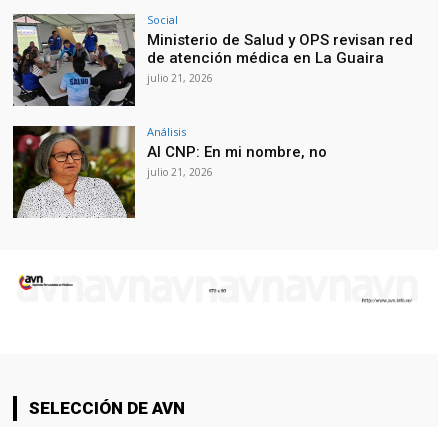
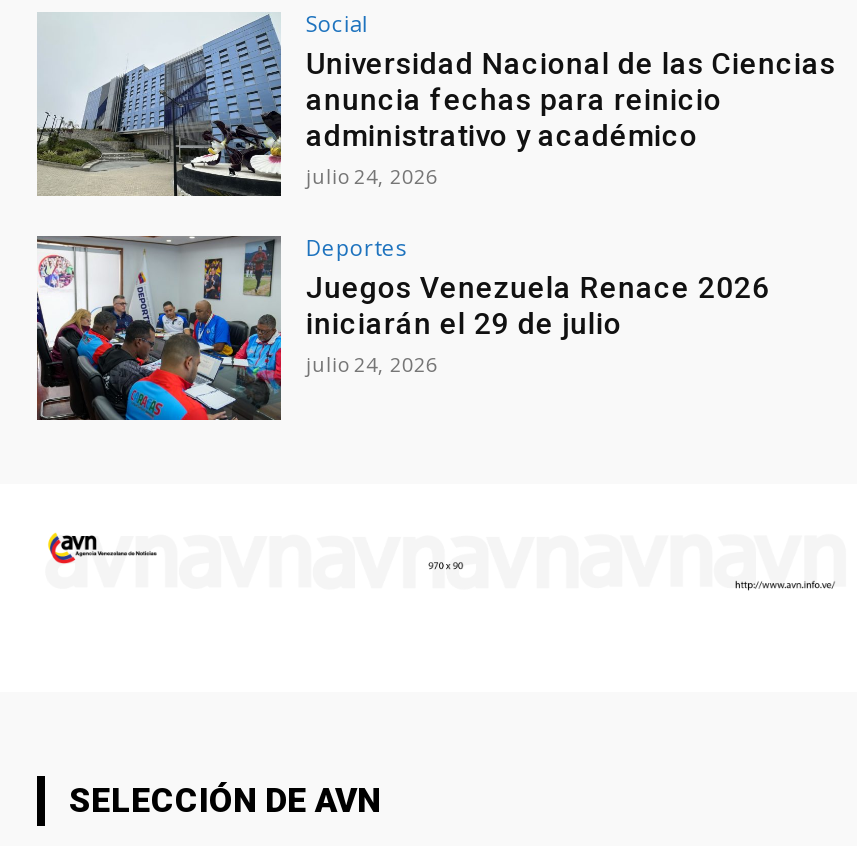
[12,13,413,107] [image] | Ministerio de Salud y OPS revisan red | de atención médica en La Guaira | julio 21, 2026 -> [37,13,836,199] [image] | Universidad Nacional de las Ciencias | anuncia fechas para reinicio | administrativo y académico | julio 24, 2026
[12,124,327,219] [image] | Análisis | Al CNP: En mi nombre, no | julio 21, 2026 -> [35,233,770,421] [image] | Deportes | Juegos Venezuela Renace 2026 | iniciarán el 29 de julio | julio 24, 2026

